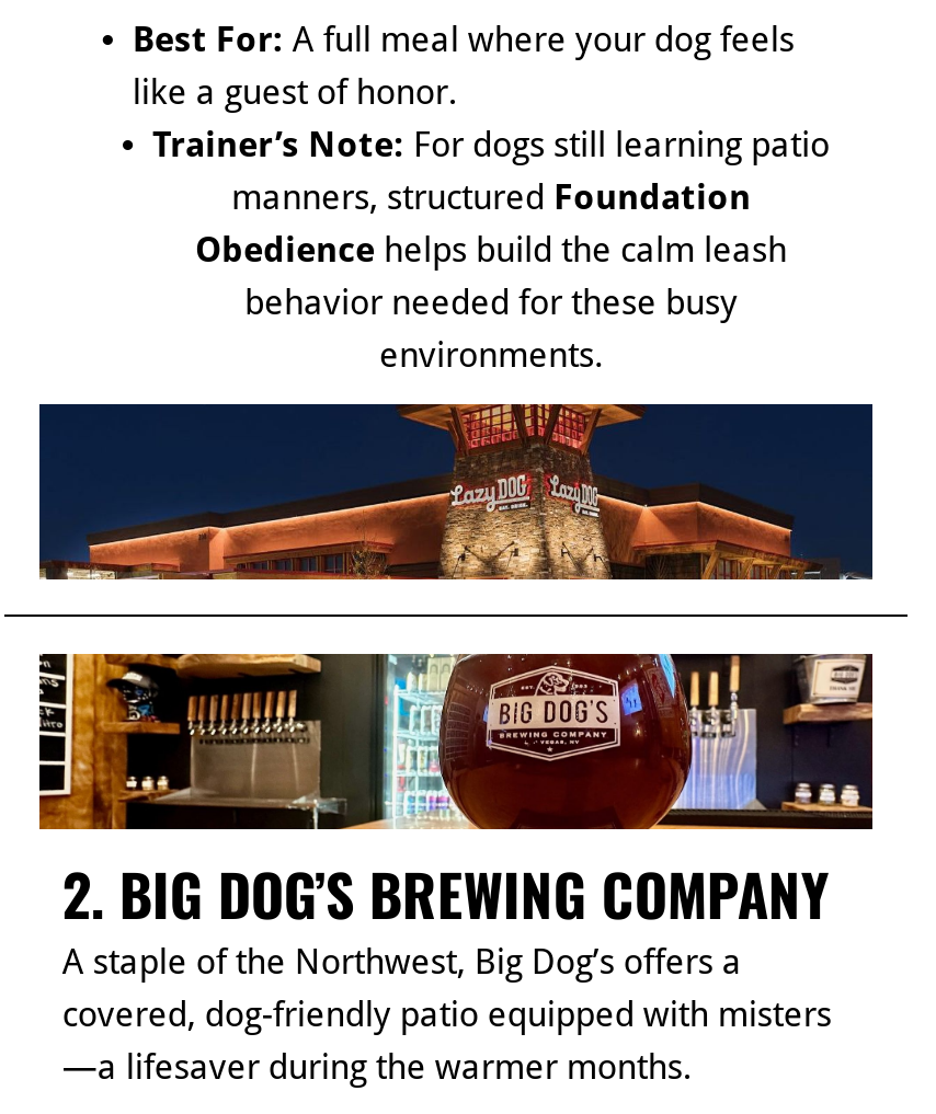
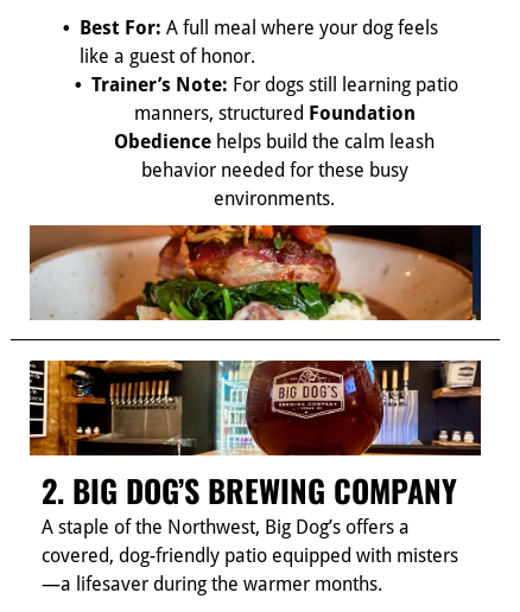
[37,402,870,582] [image] -> [28,224,480,321] [image]

